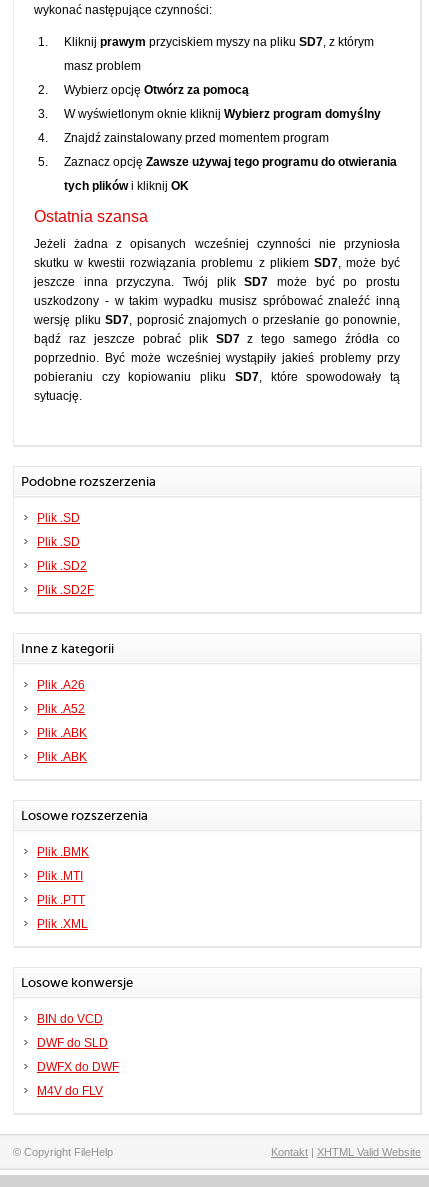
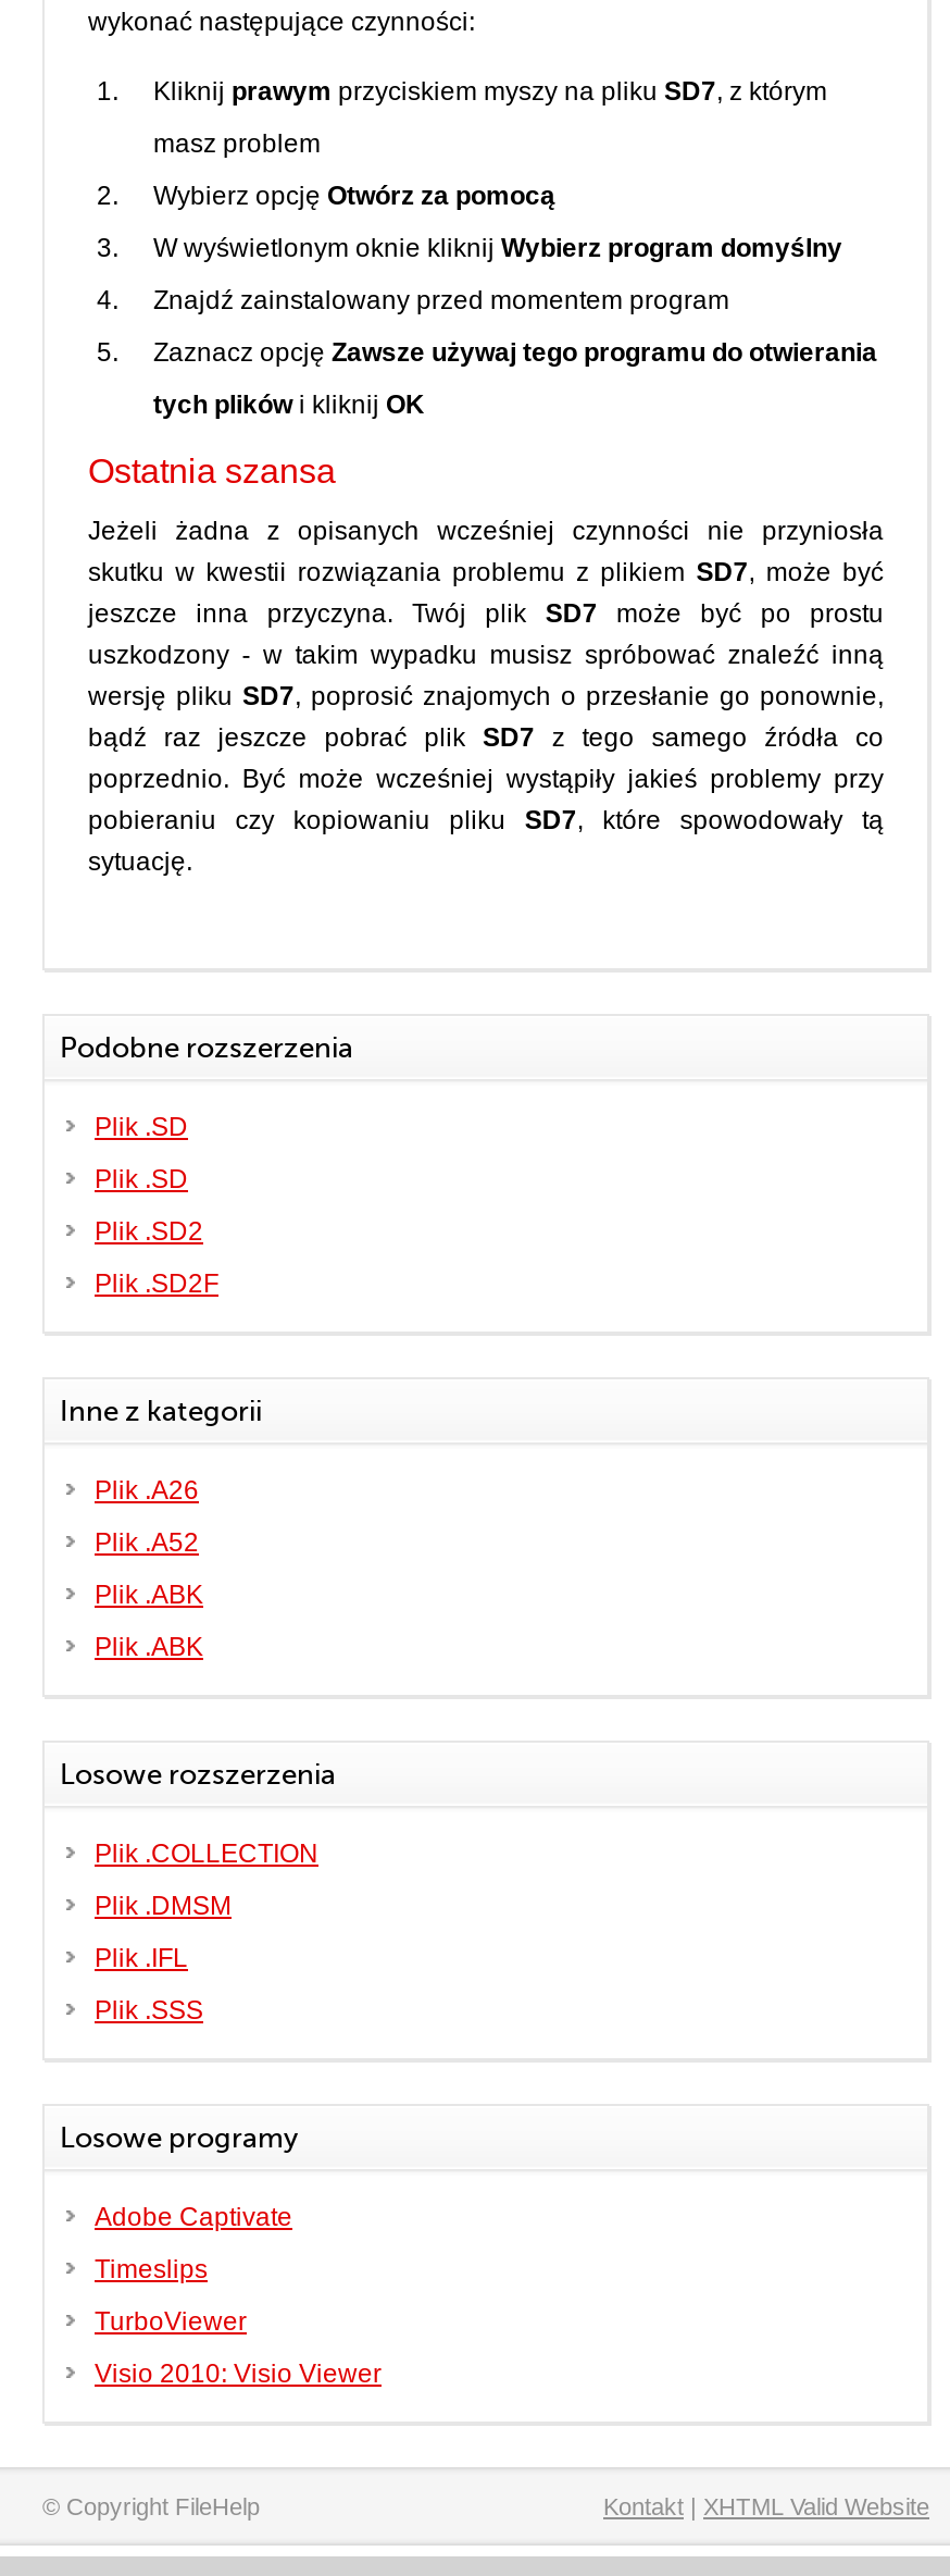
[37,845,89,859] Plik .BMK -> [95,1838,318,1869] Plik .COLLECTION
[37,869,83,883] Plik .MTI -> [95,1891,232,1921] Plik .DMSM
[37,893,85,907] Plik .PTT -> [95,1943,188,1973] Plik .IFL
[37,917,88,931] Plik .XML -> [95,1995,203,2026] Plik .SSS
[21,975,133,990] Losowe konwersje -> [60,2121,299,2154] Losowe programy
[37,1012,103,1026] BIN do VCD -> [95,2202,292,2232] Adobe Captivate
[37,1036,108,1050] DWF do SLD -> [95,2254,208,2284] Timeslips
[37,1060,119,1074] DWFX do DWF -> [95,2306,247,2337] TurboViewer
[37,1084,103,1098] M4V do FLV -> [95,2358,382,2389] Visio 2010: Visio Viewer

